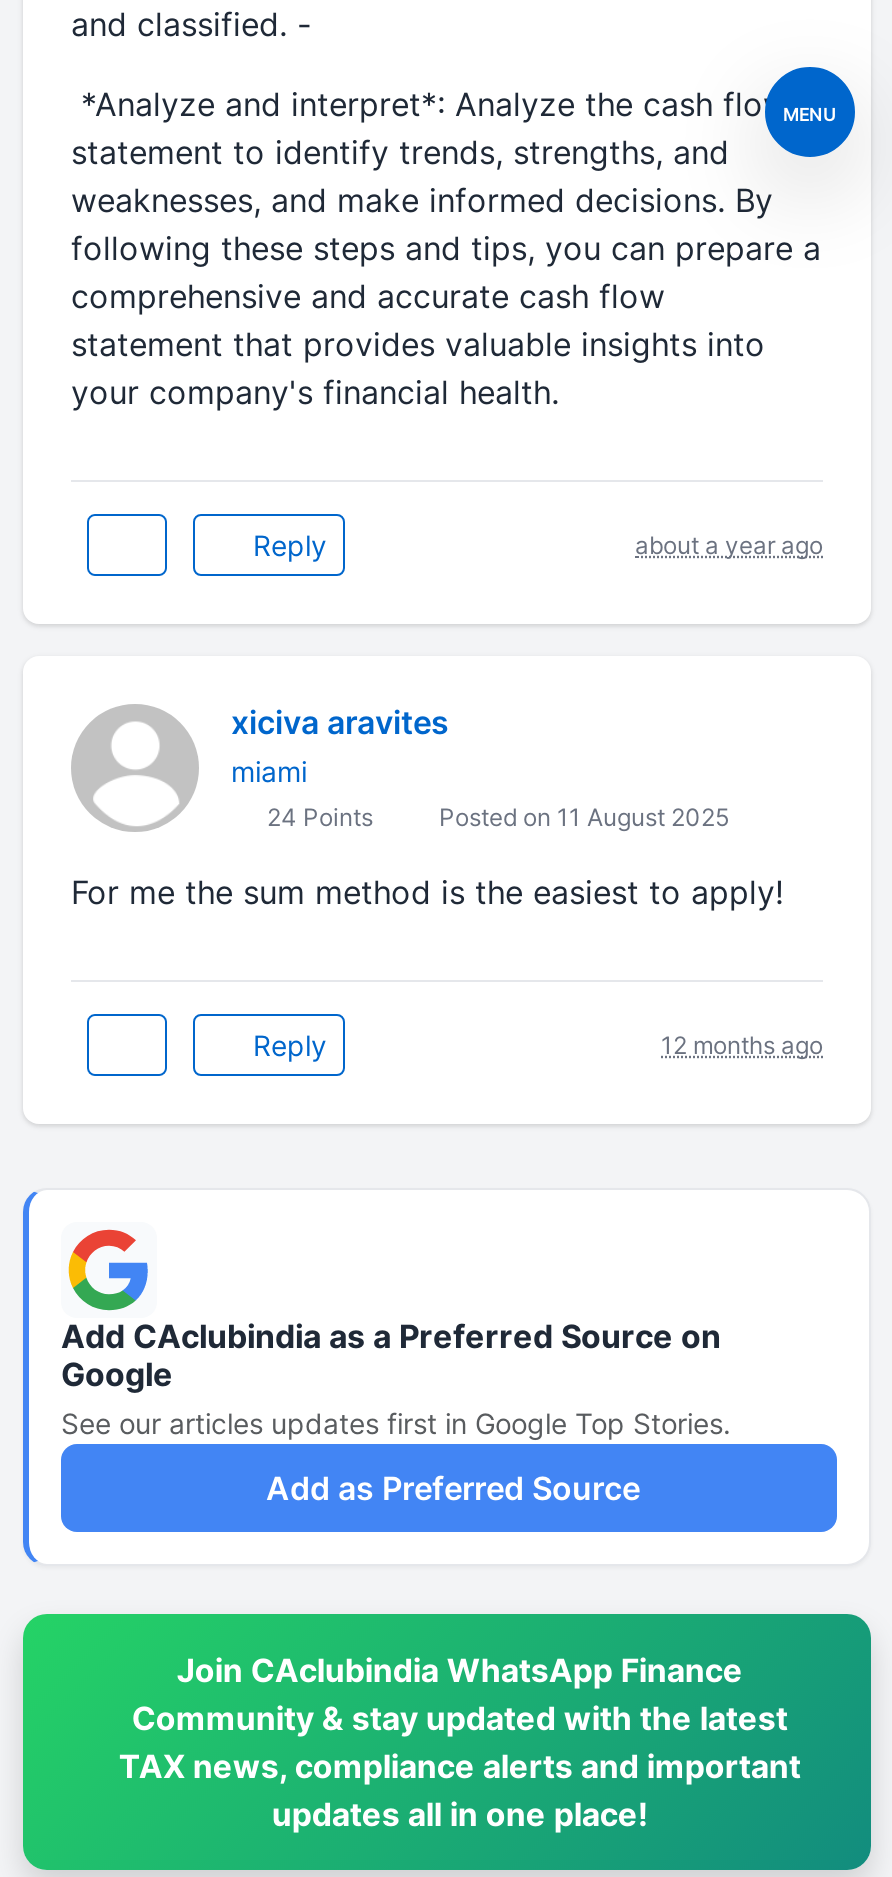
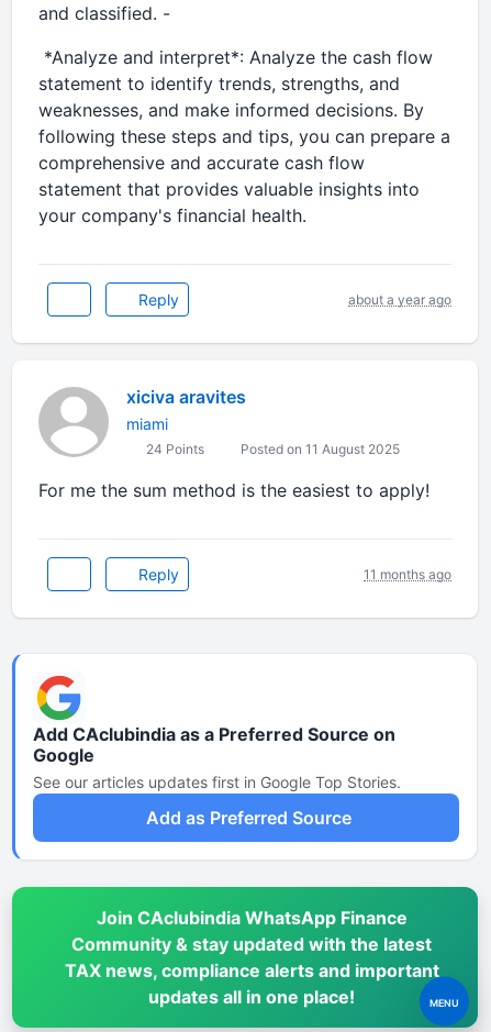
[765,64,857,160] [image] -> none
moved [783,103,837,125] -> [429,996,459,1008]: MENU
[661,1029,823,1059] 12 months ago -> [364,565,451,582] 11 months ago
none -> [420,976,469,1027] [image]

